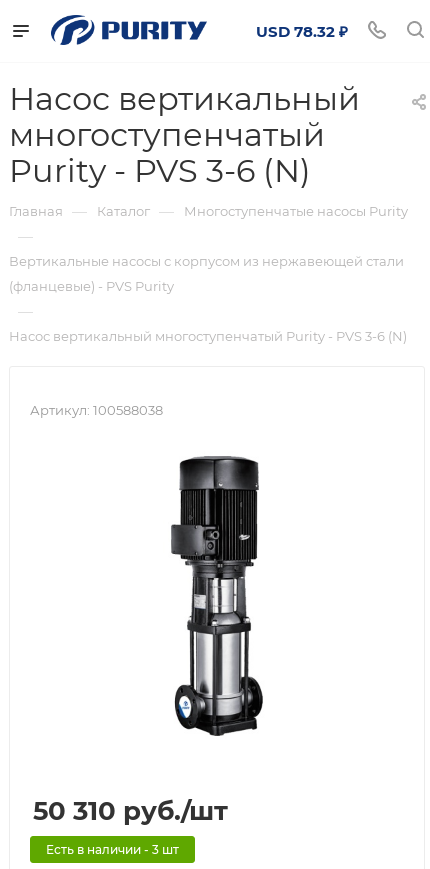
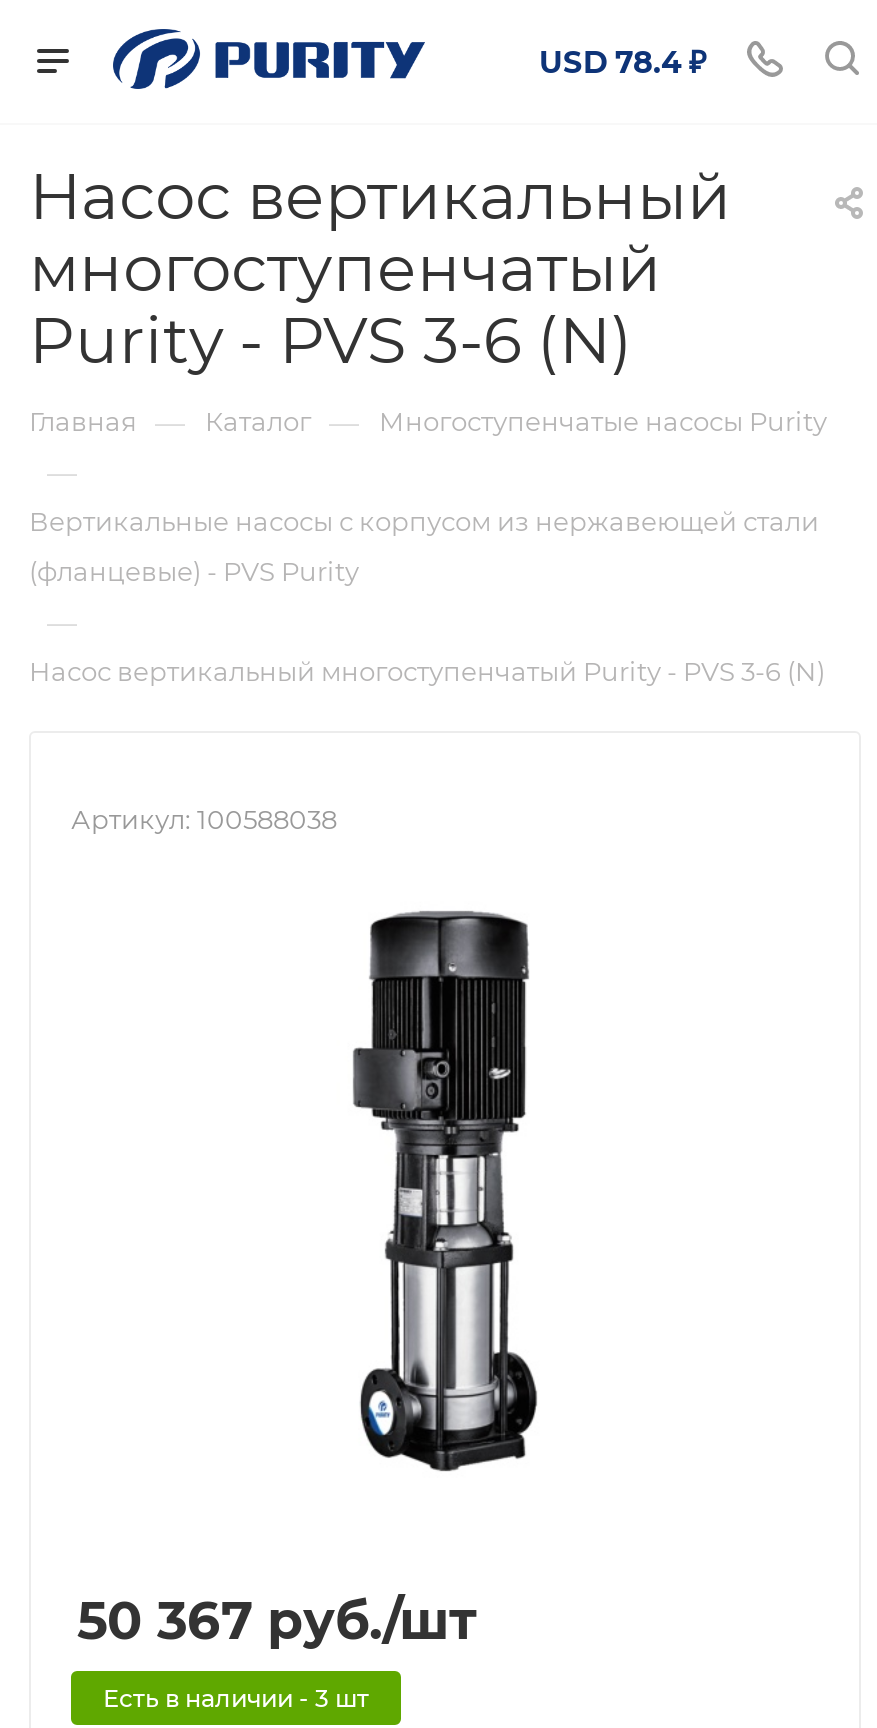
[256,22,348,41] USD 78.32 ₽ -> [539,43,707,81] USD 78.4 ₽
[33,795,228,827] 50 310 руб./шт -> [77,1589,477,1653] 50 367 руб./шт

